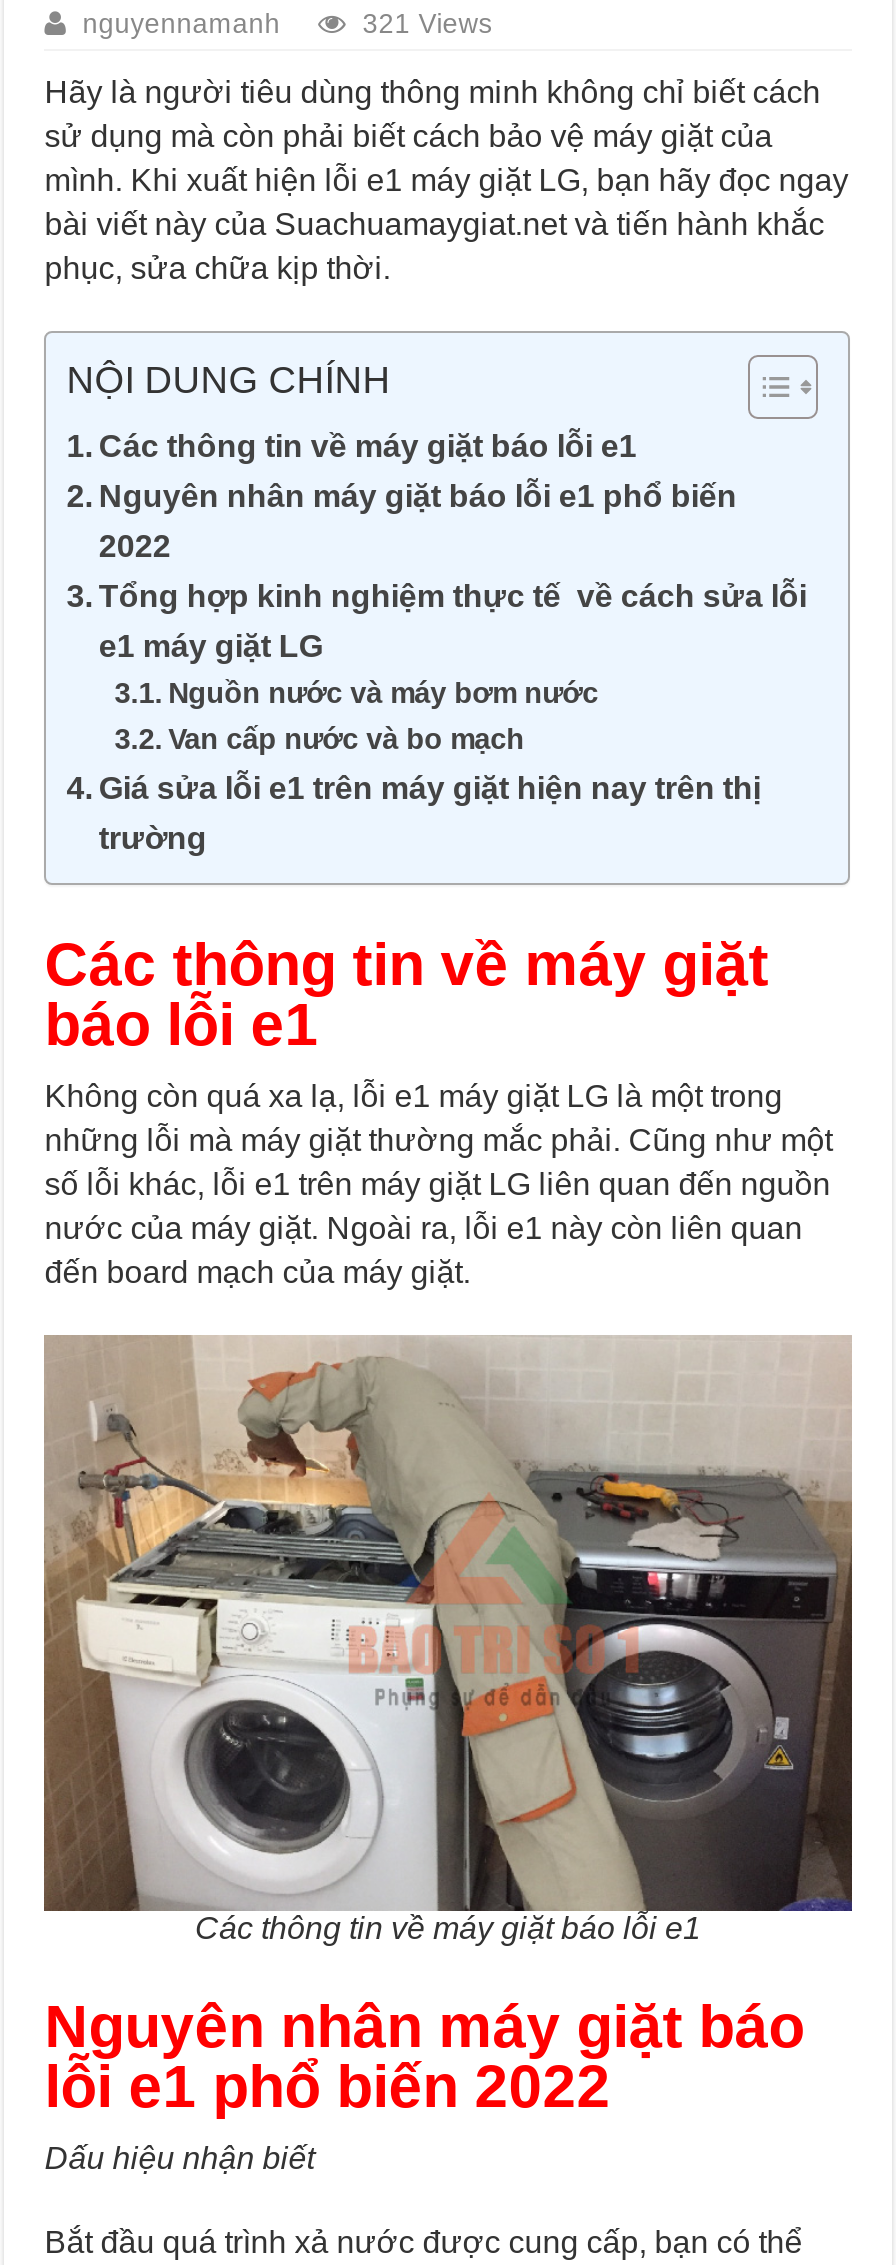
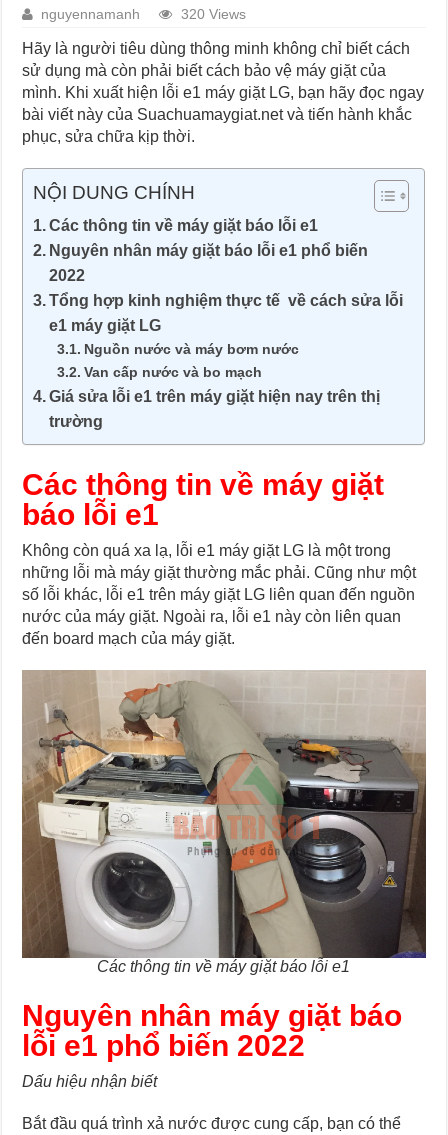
[362,9,492,39] 321 Views -> [181,7,246,22] 320 Views

